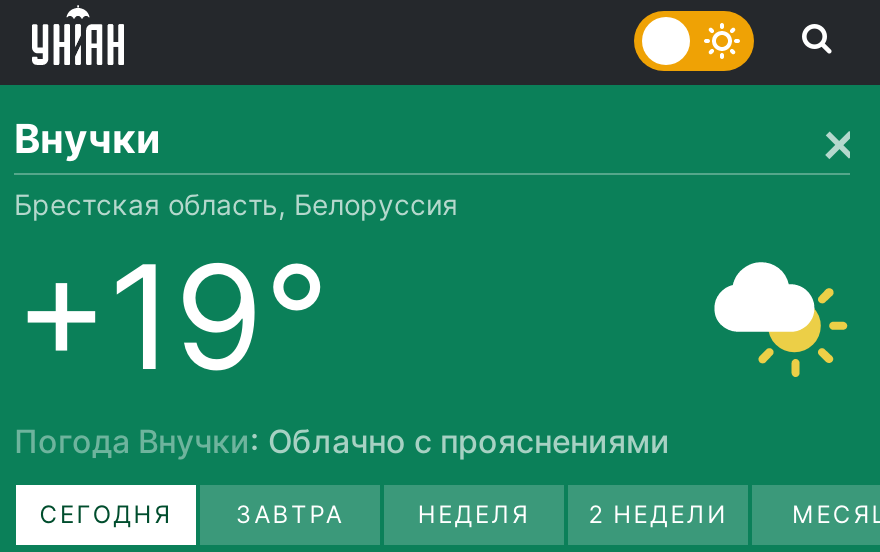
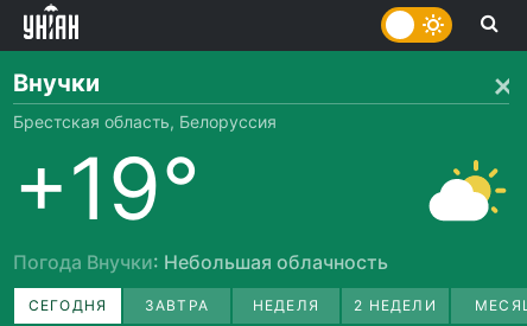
[712,259,848,379] [image] -> [427,155,507,224] [image]
[14,421,670,461] Погода Внучки: Облачно с прояснениями -> [13,250,388,274] Погода Внучки: Небольшая облачность

